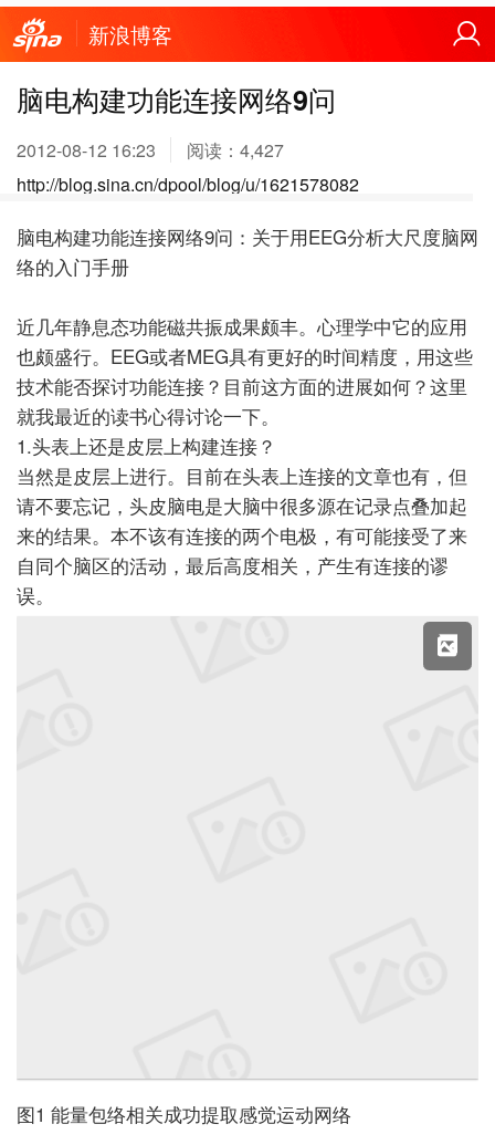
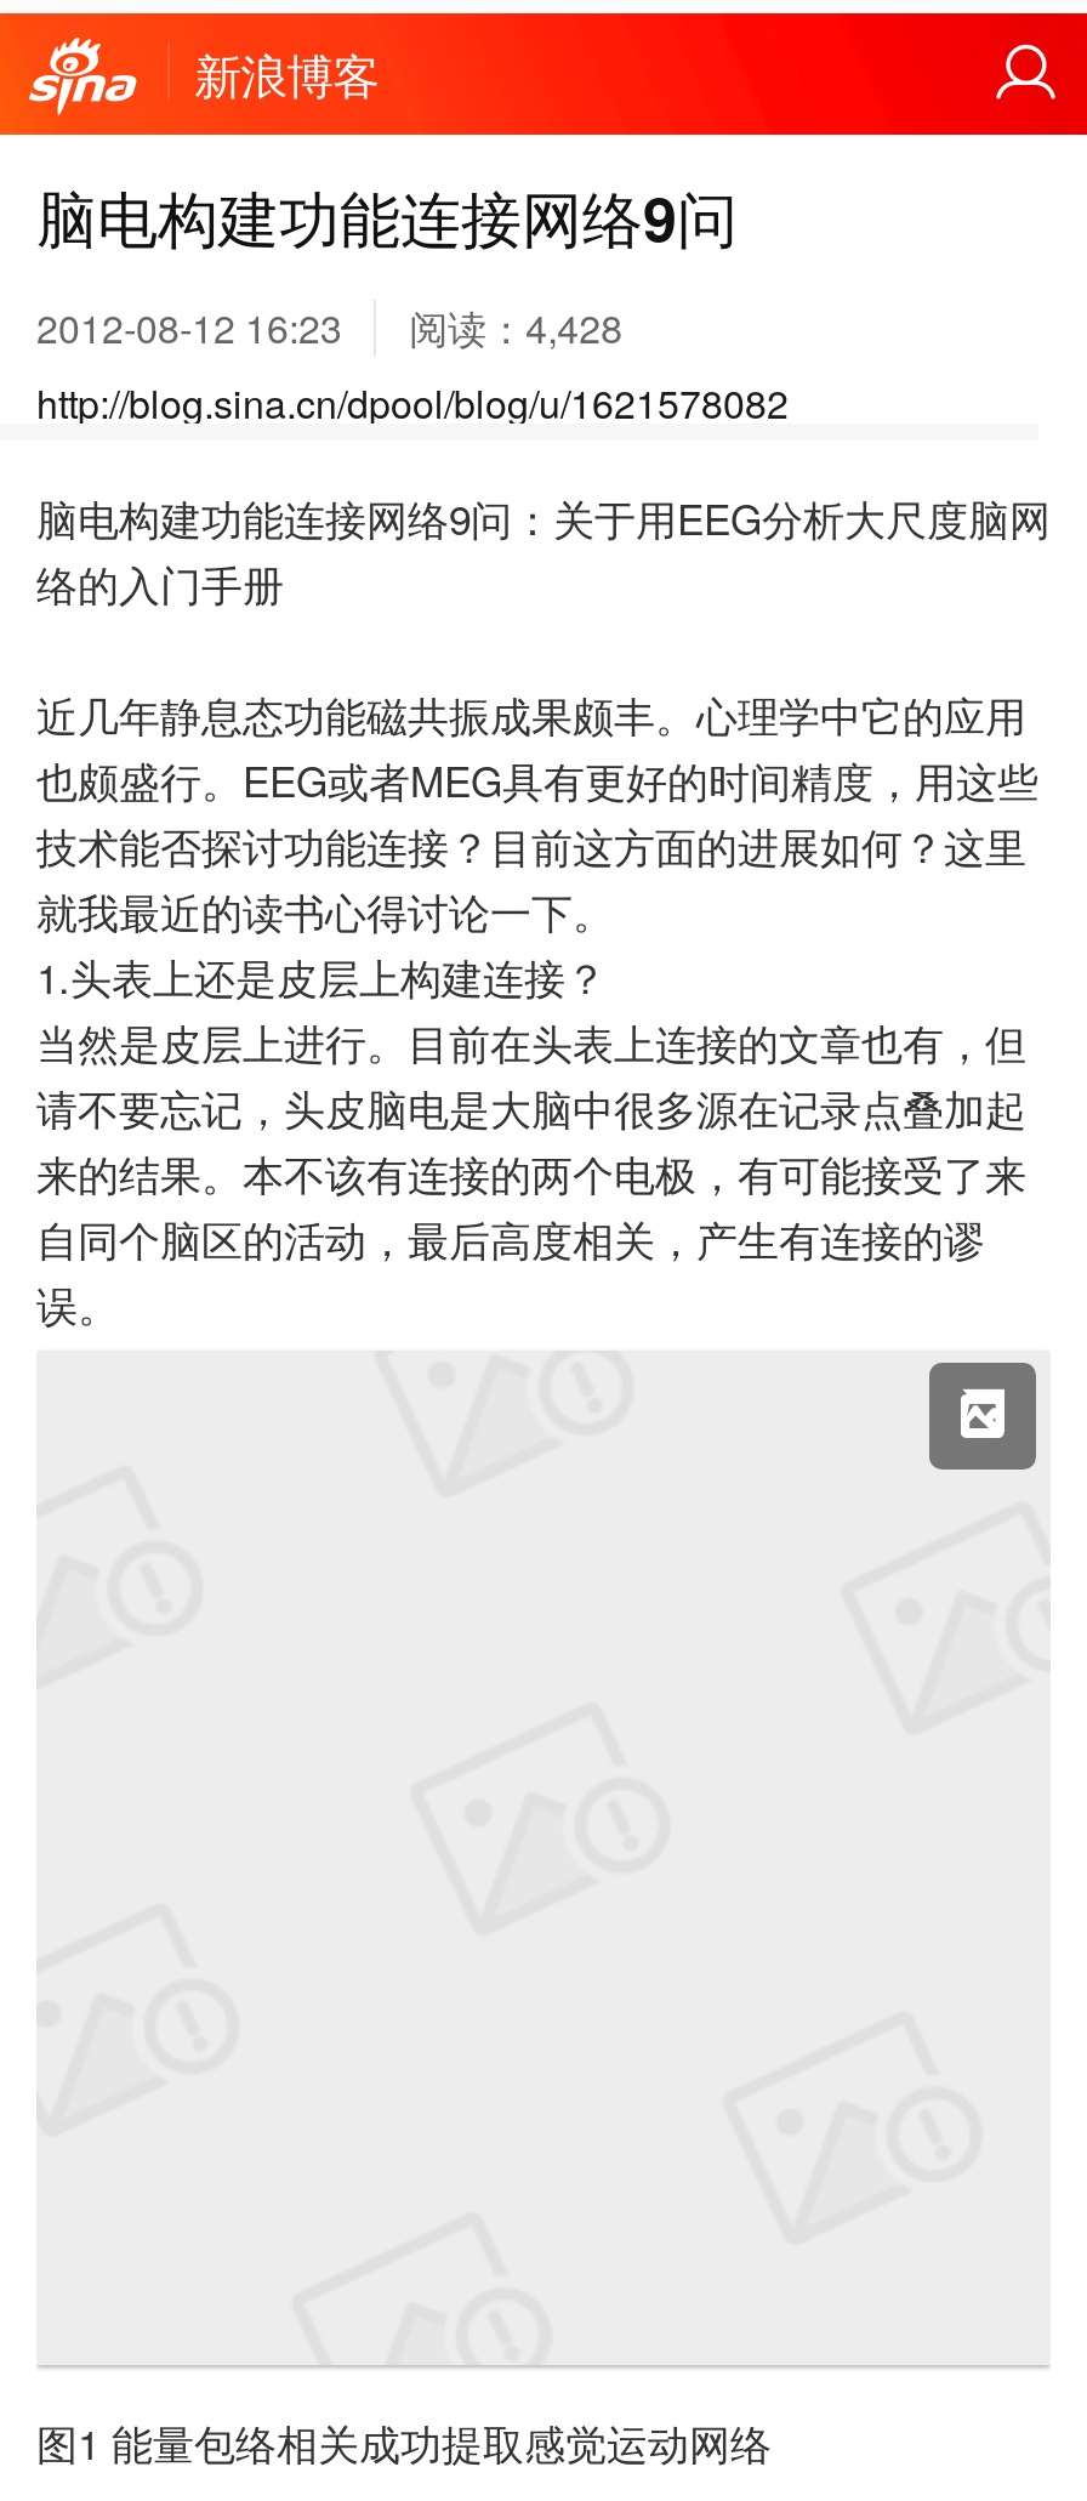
[17,137,284,163] 2012-08-12 16:23 阅读：4,427 -> [36,300,623,356] 2012-08-12 16:23 阅读：4,428

